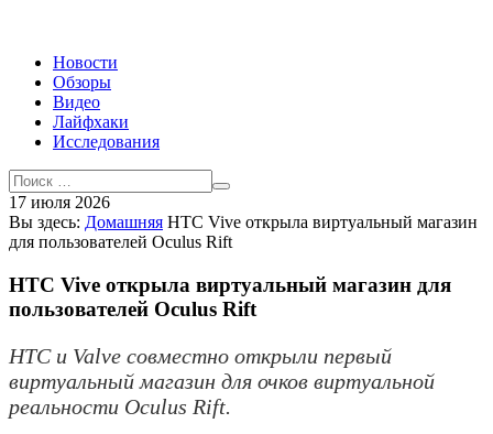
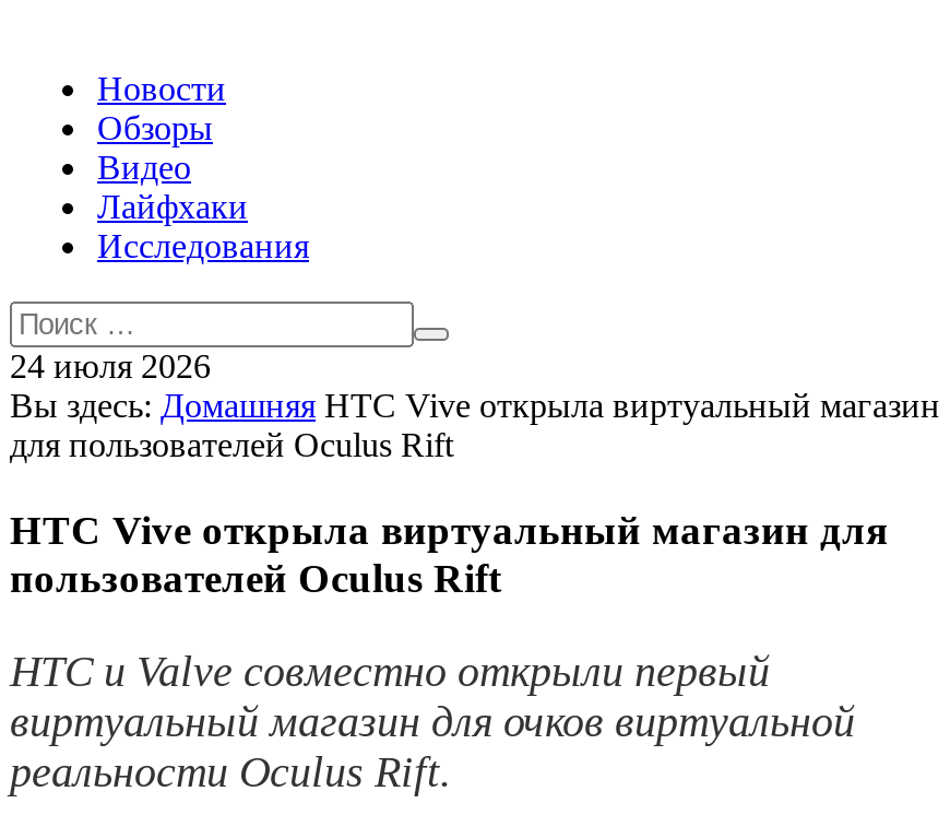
[9,193,110,211] 17 июля 2026 -> [10,347,211,385] 24 июля 2026

